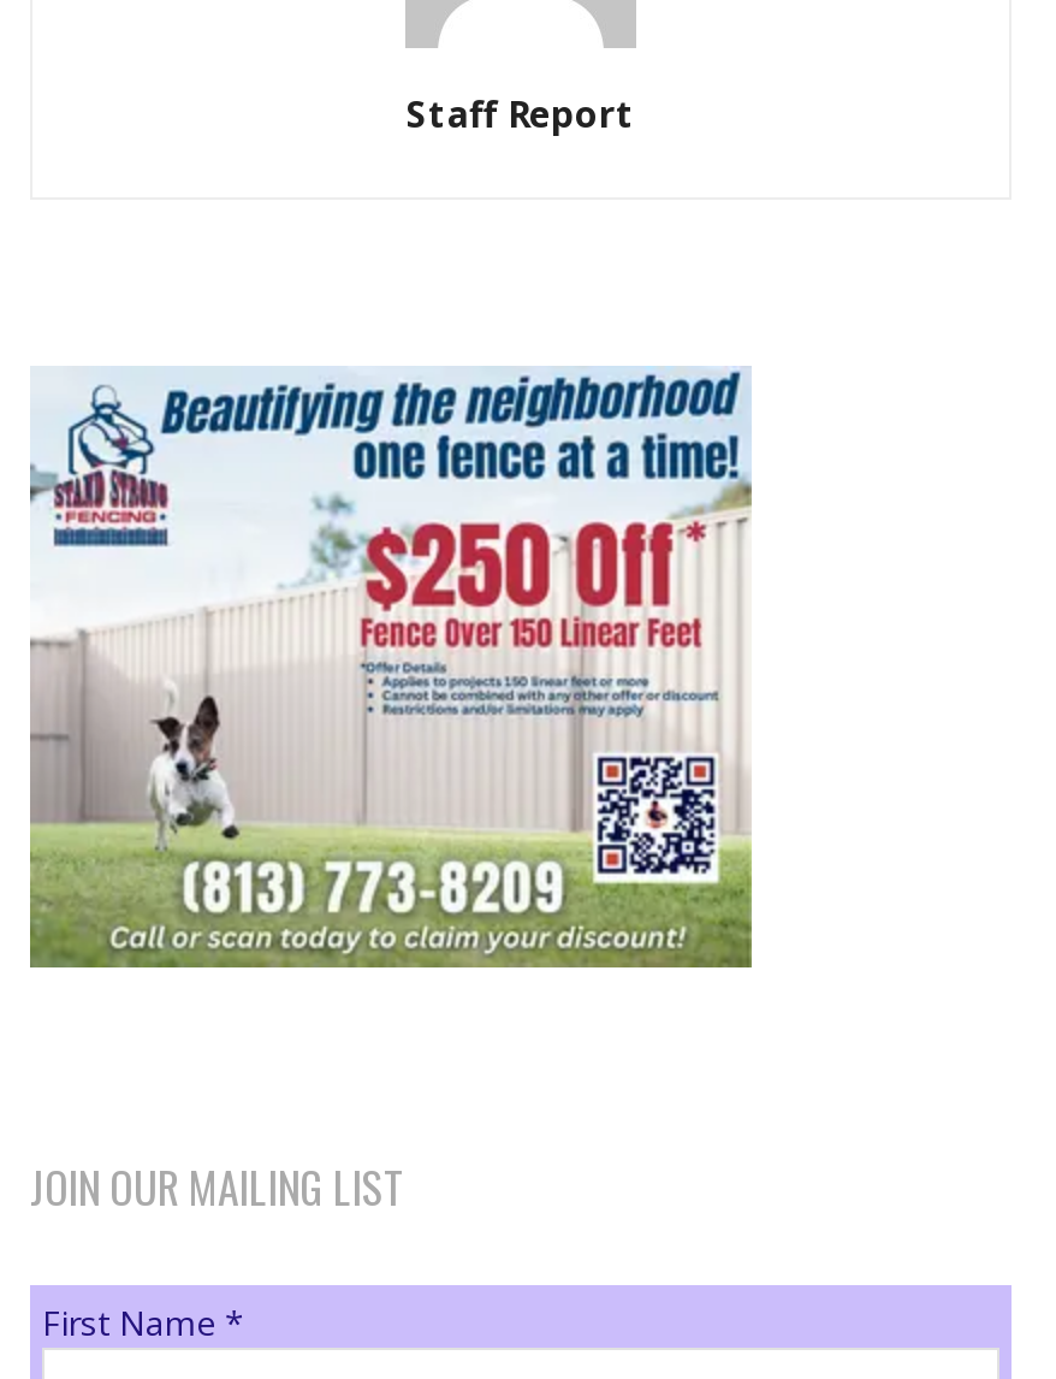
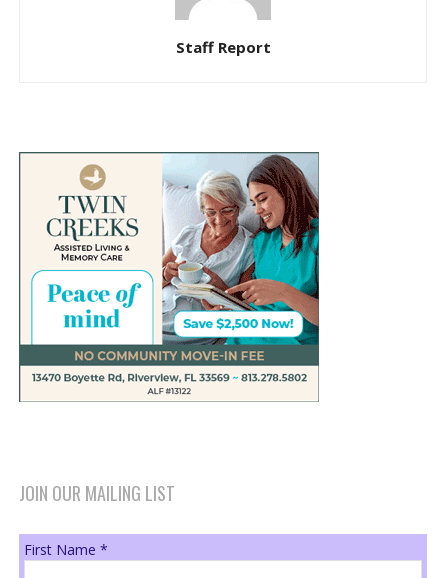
[28,366,754,970] [image] -> [18,151,320,401] [image]

